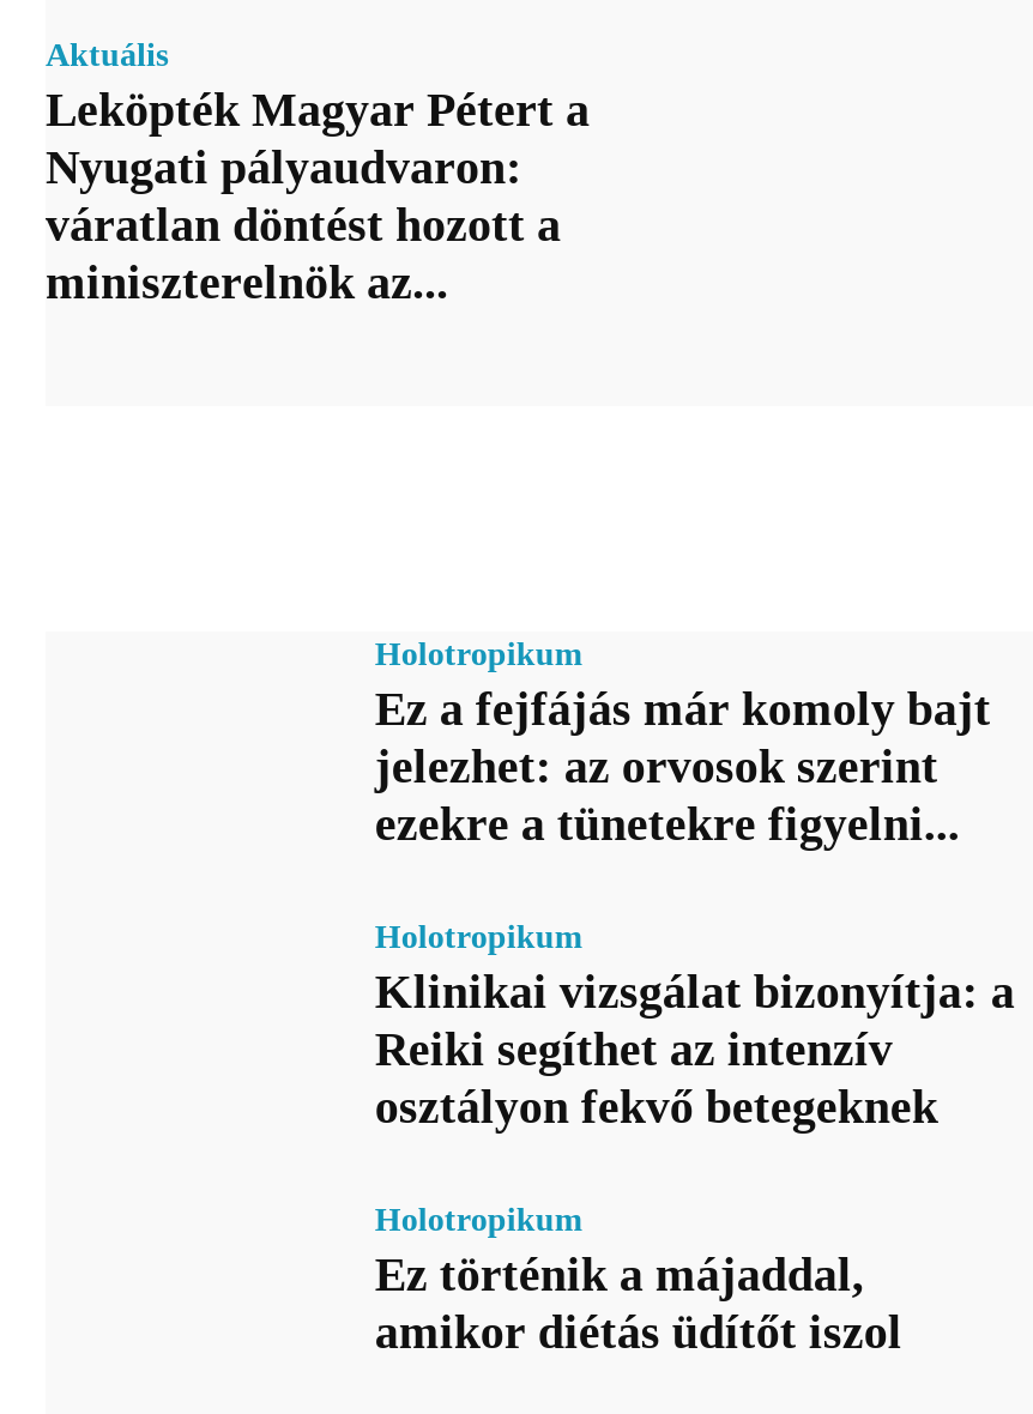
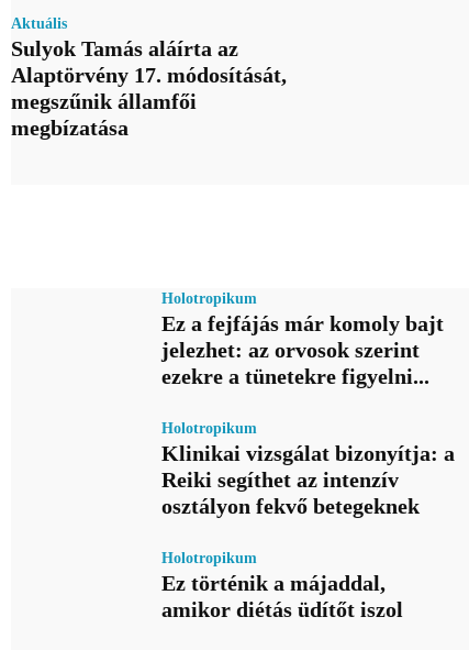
[46,82,590,307] Leköpték Magyar Pétert a | Nyugati pályaudvaron: | váratlan döntést hozott a | miniszterelnök az... -> [11,36,287,139] Sulyok Tamás aláírta az | Alaptörvény 17. módosítását, | megszűnik államfői | megbízatása

